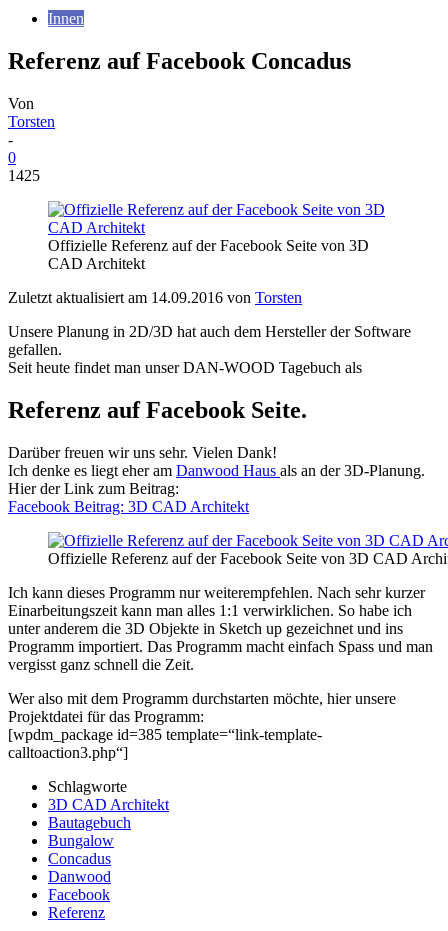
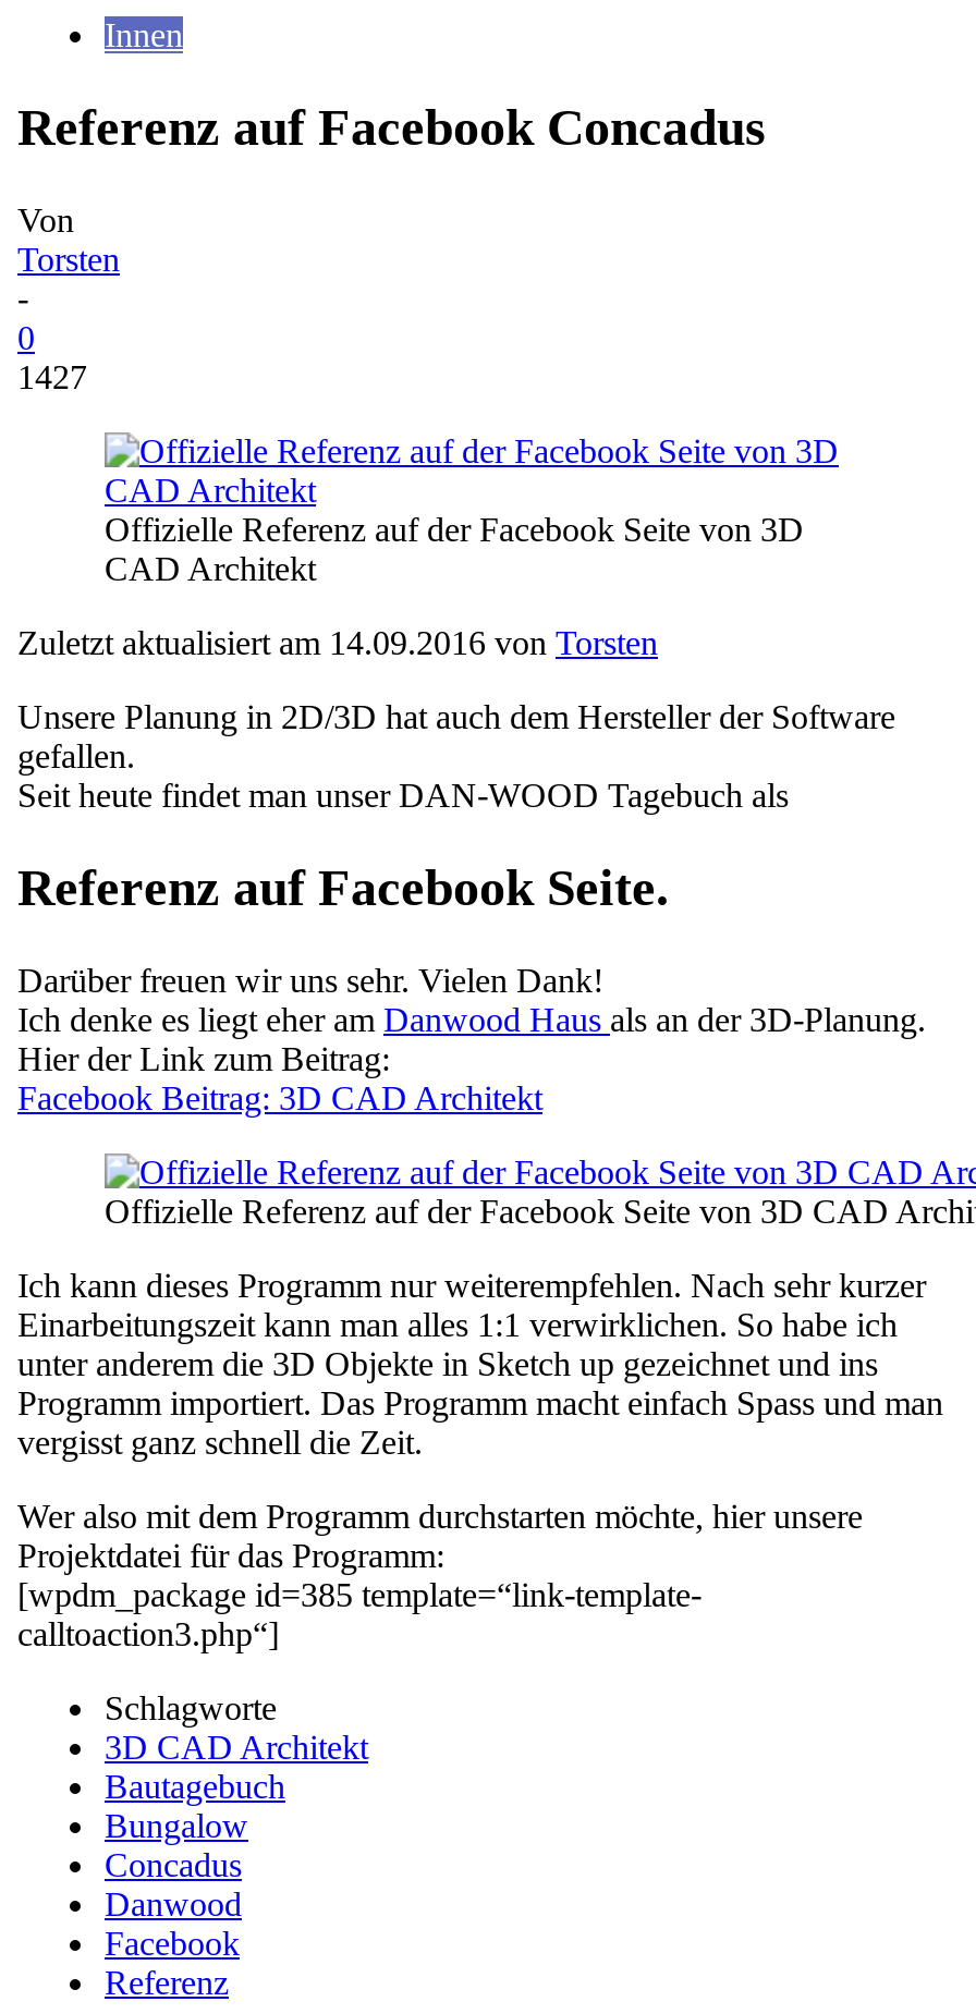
[8,167,40,184] 1425 -> [17,358,87,395] 1427

